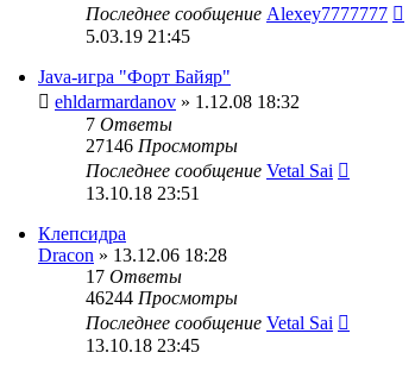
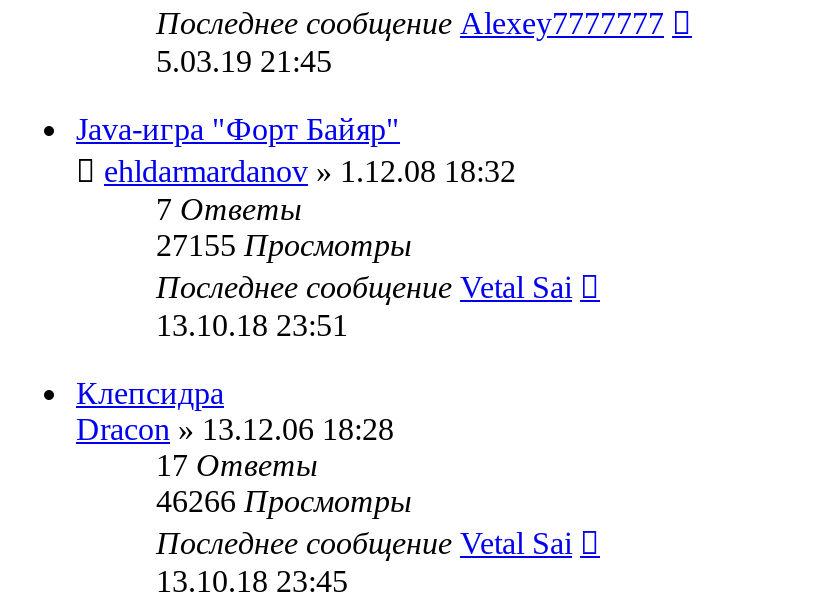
[86,135,238,156] 27146 Просмотры -> [156,228,412,262] 27155 Просмотры
[86,288,238,308] 46244 Просмотры -> [156,484,412,518] 46266 Просмотры

